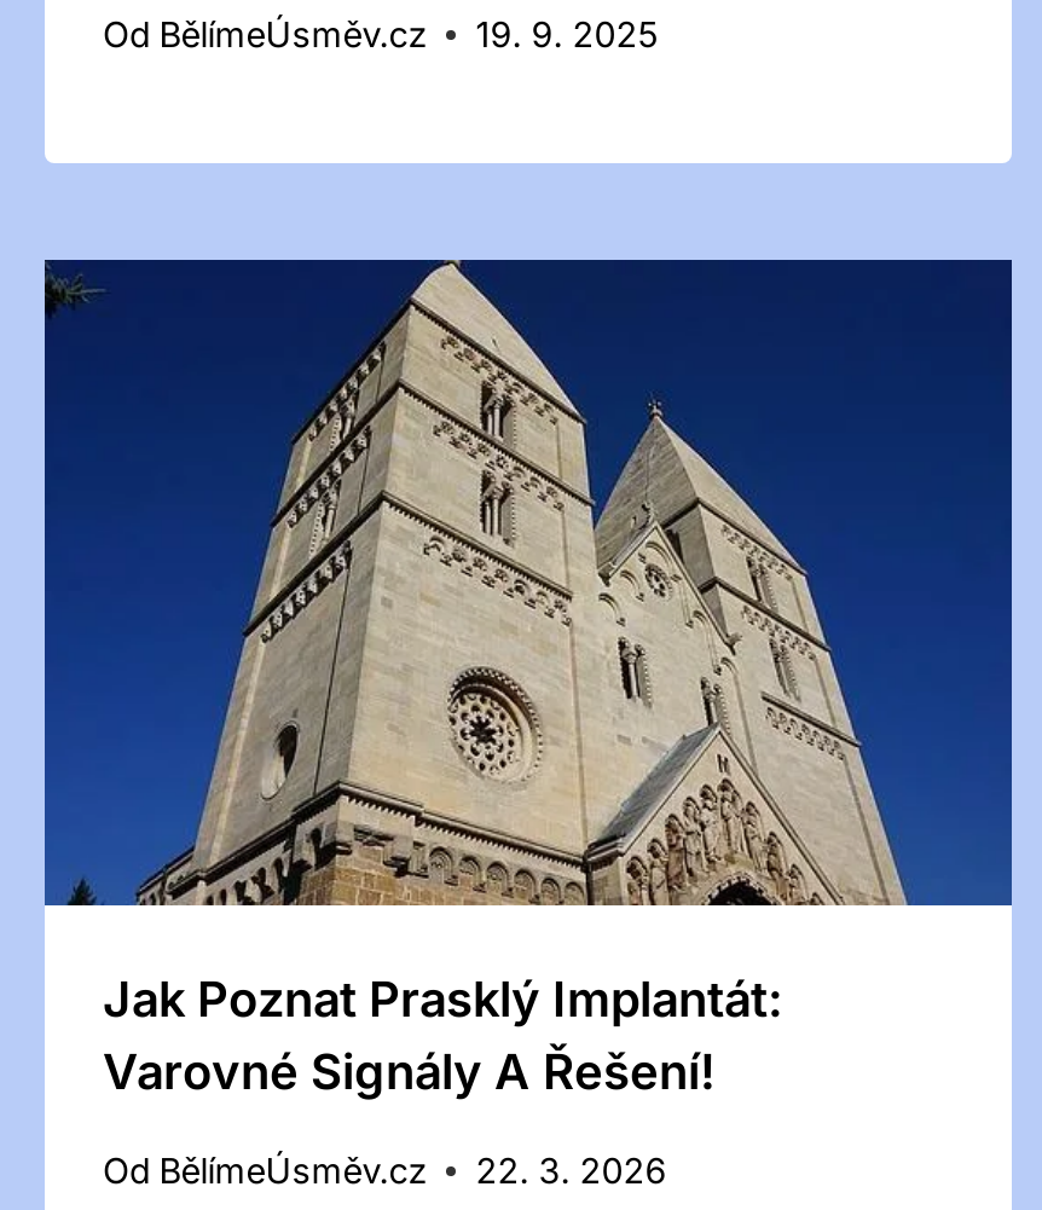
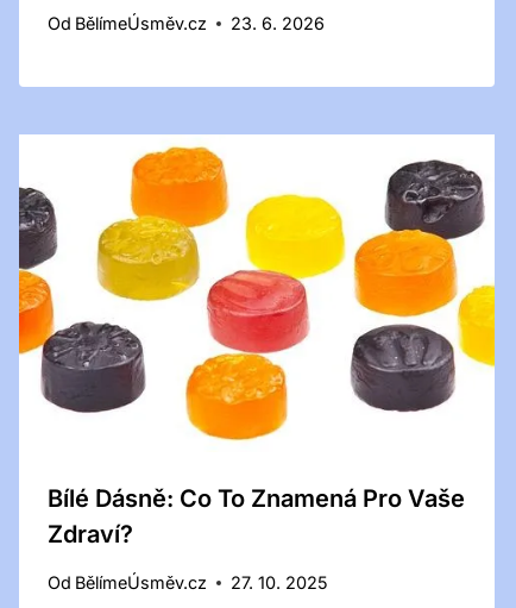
[103,14,659,55] Od BělímeÚsměv.cz 19. 9. 2025 -> [48,14,325,34] Od BělímeÚsměv.cz 23. 6. 2026
[42,257,1014,1101] [image] | Jak Poznat Prasklý Implantát: | Varovné Signály A Řešení! -> [18,133,496,549] [image] | Bílé Dásně: Co To Znamená Pro Vaše | Zdraví?
[103,1151,667,1192] Od BělímeÚsměv.cz 22. 3. 2026 -> [48,573,328,593] Od BělímeÚsměv.cz 27. 10. 2025

